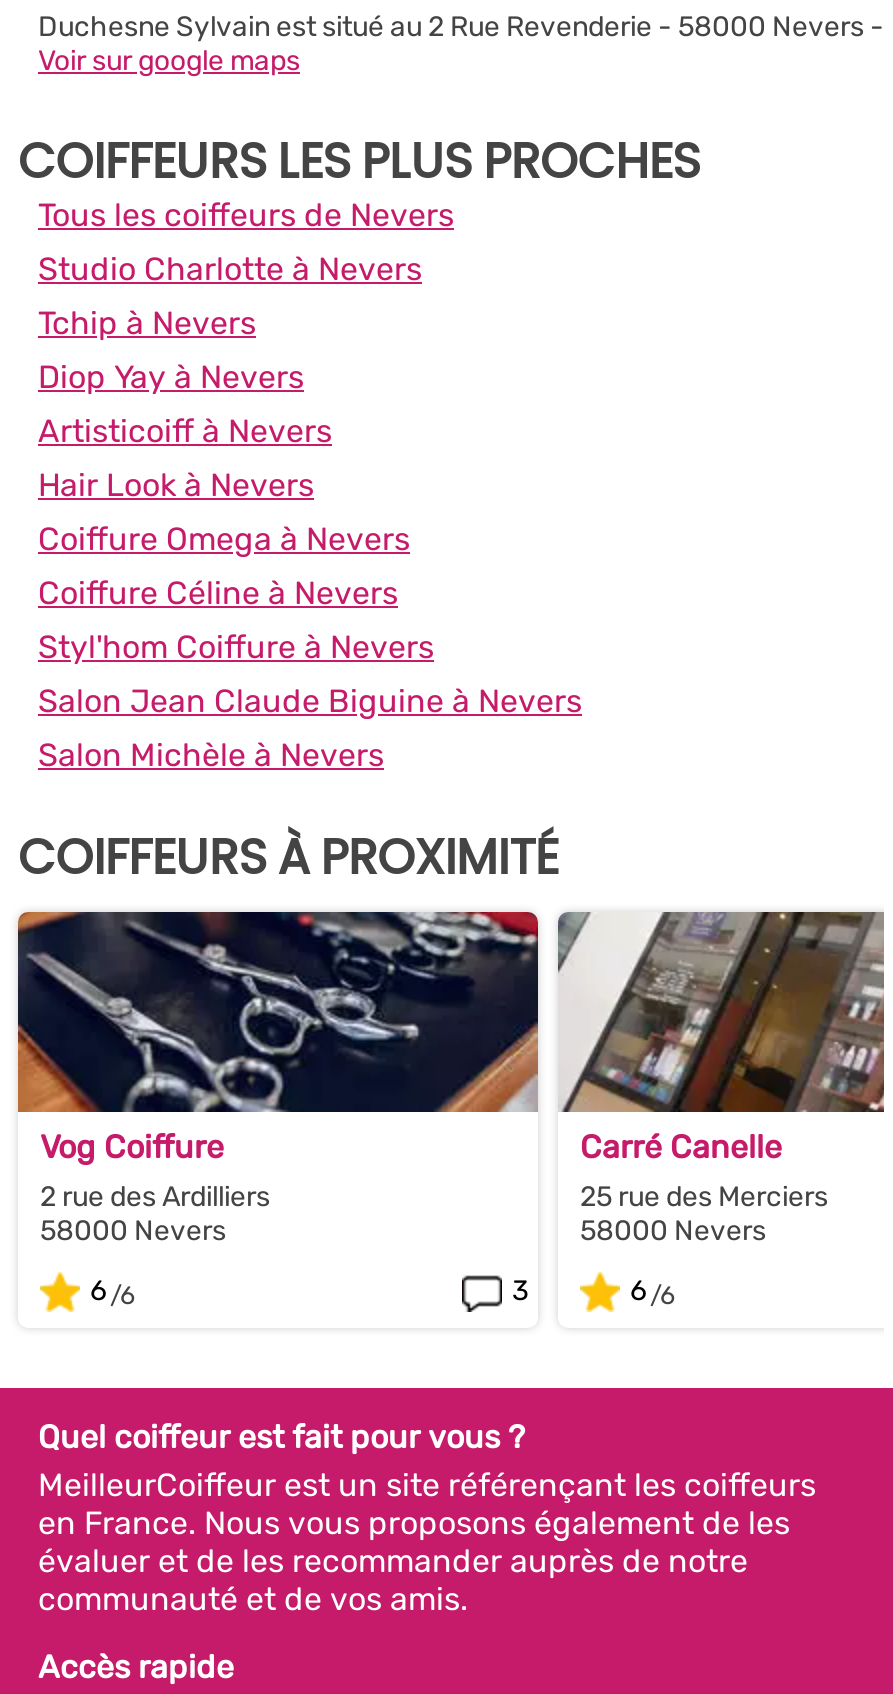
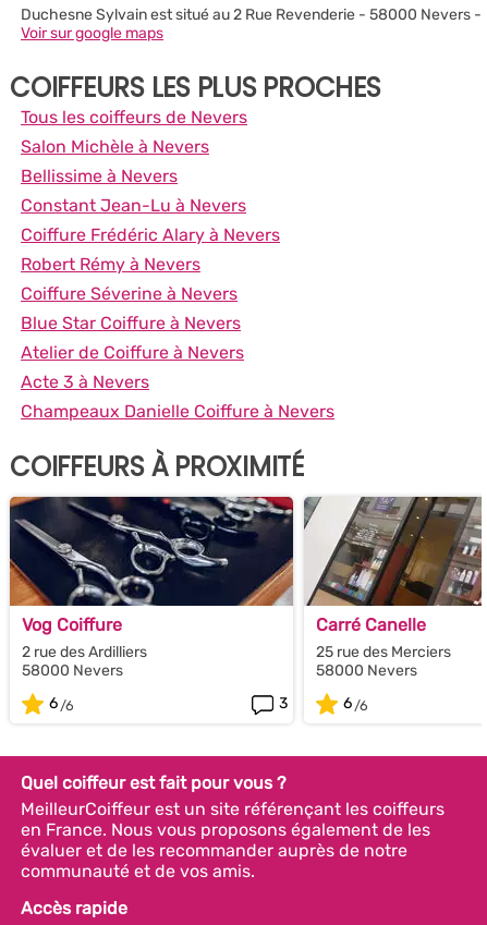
[38,249,582,719] Studio Charlotte à Nevers | Tchip à Nevers | Diop Yay à Nevers | Artisticoiff à Nevers | Hair Look à Nevers | Coiffure Omega à Nevers | Coiffure Céline à Nevers | Styl'hom Coiffure à Nevers | Salon Jean Claude Biguine à Nevers -> none
moved [38,735,384,773] -> [21,136,209,156]: Salon Michèle à Nevers
none -> [21,165,334,421] Bellissime à Nevers | Constant Jean-Lu à Nevers | Coiffure Frédéric Alary à Nevers | Robert Rémy à Nevers | Coiffure Séverine à Nevers | Blue Star Coiffure à Nevers | Atelier de Coiffure à Nevers | Acte 3 à Nevers | Champeaux Danielle Coiffure à Nevers

